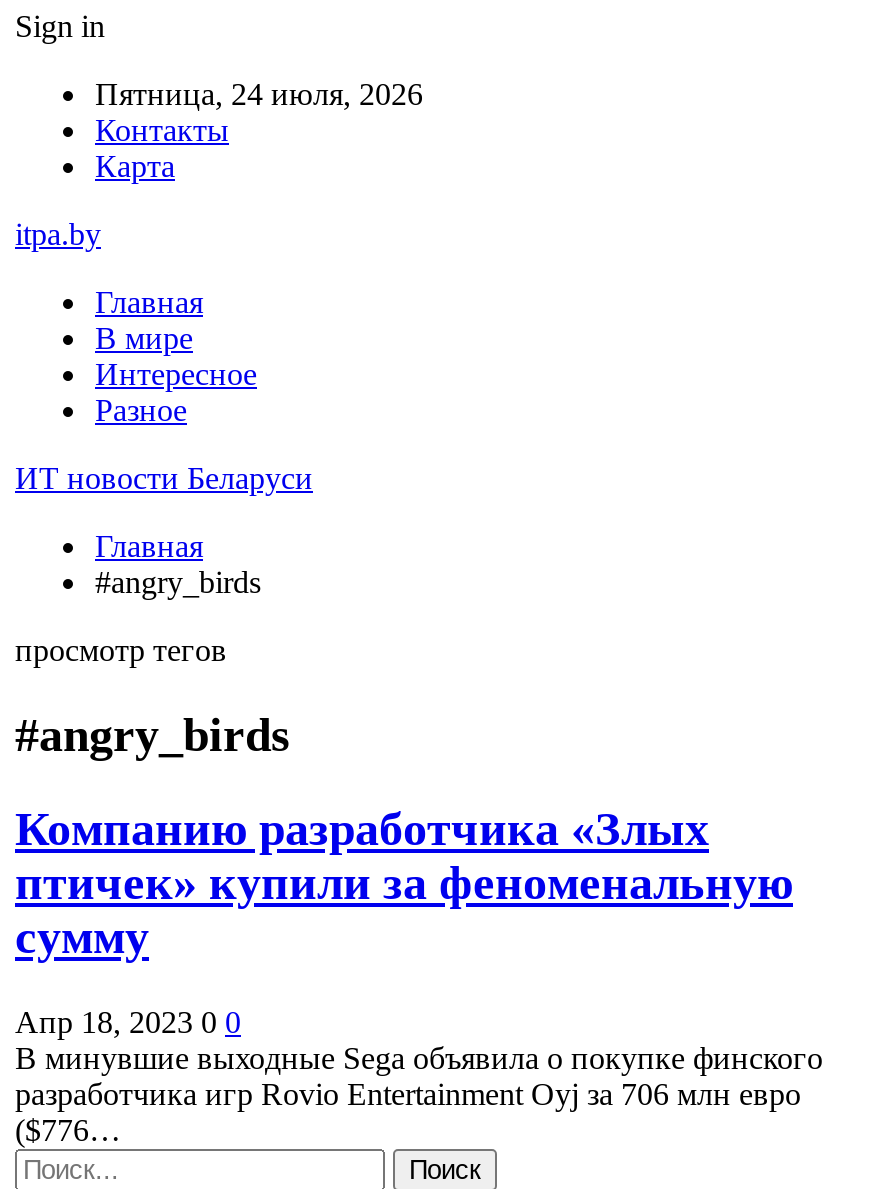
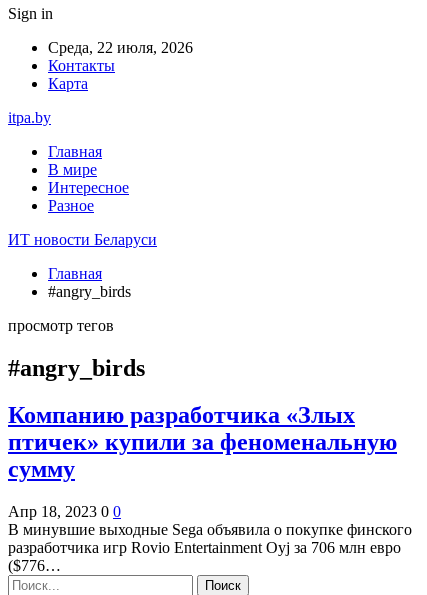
[95,77,423,111] Пятница, 24 июля, 2026 -> [48,39,193,56] Среда, 22 июля, 2026

